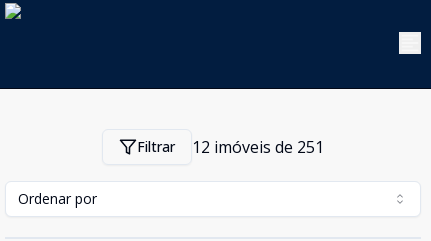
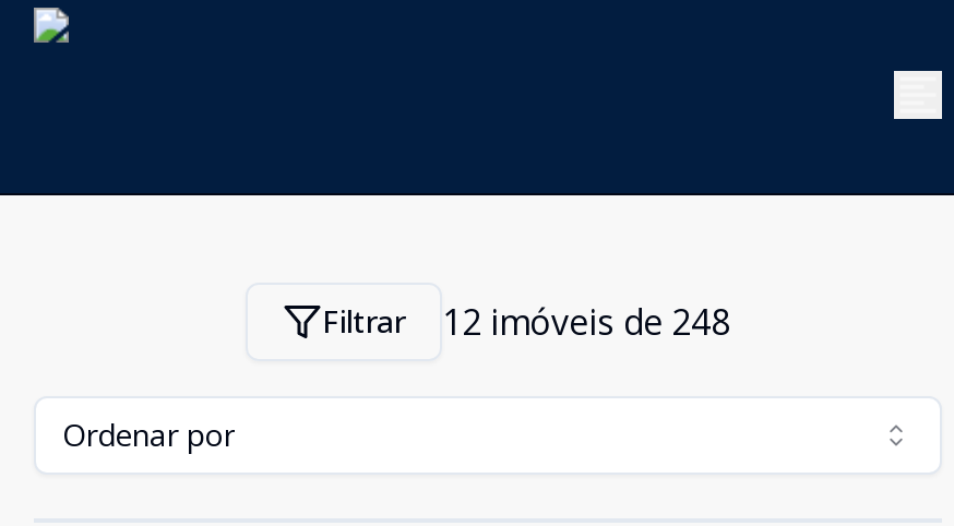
[137,136,324,158] Filtrar 12 imóveis de 251 -> [322,298,730,346] Filtrar 12 imóveis de 248

